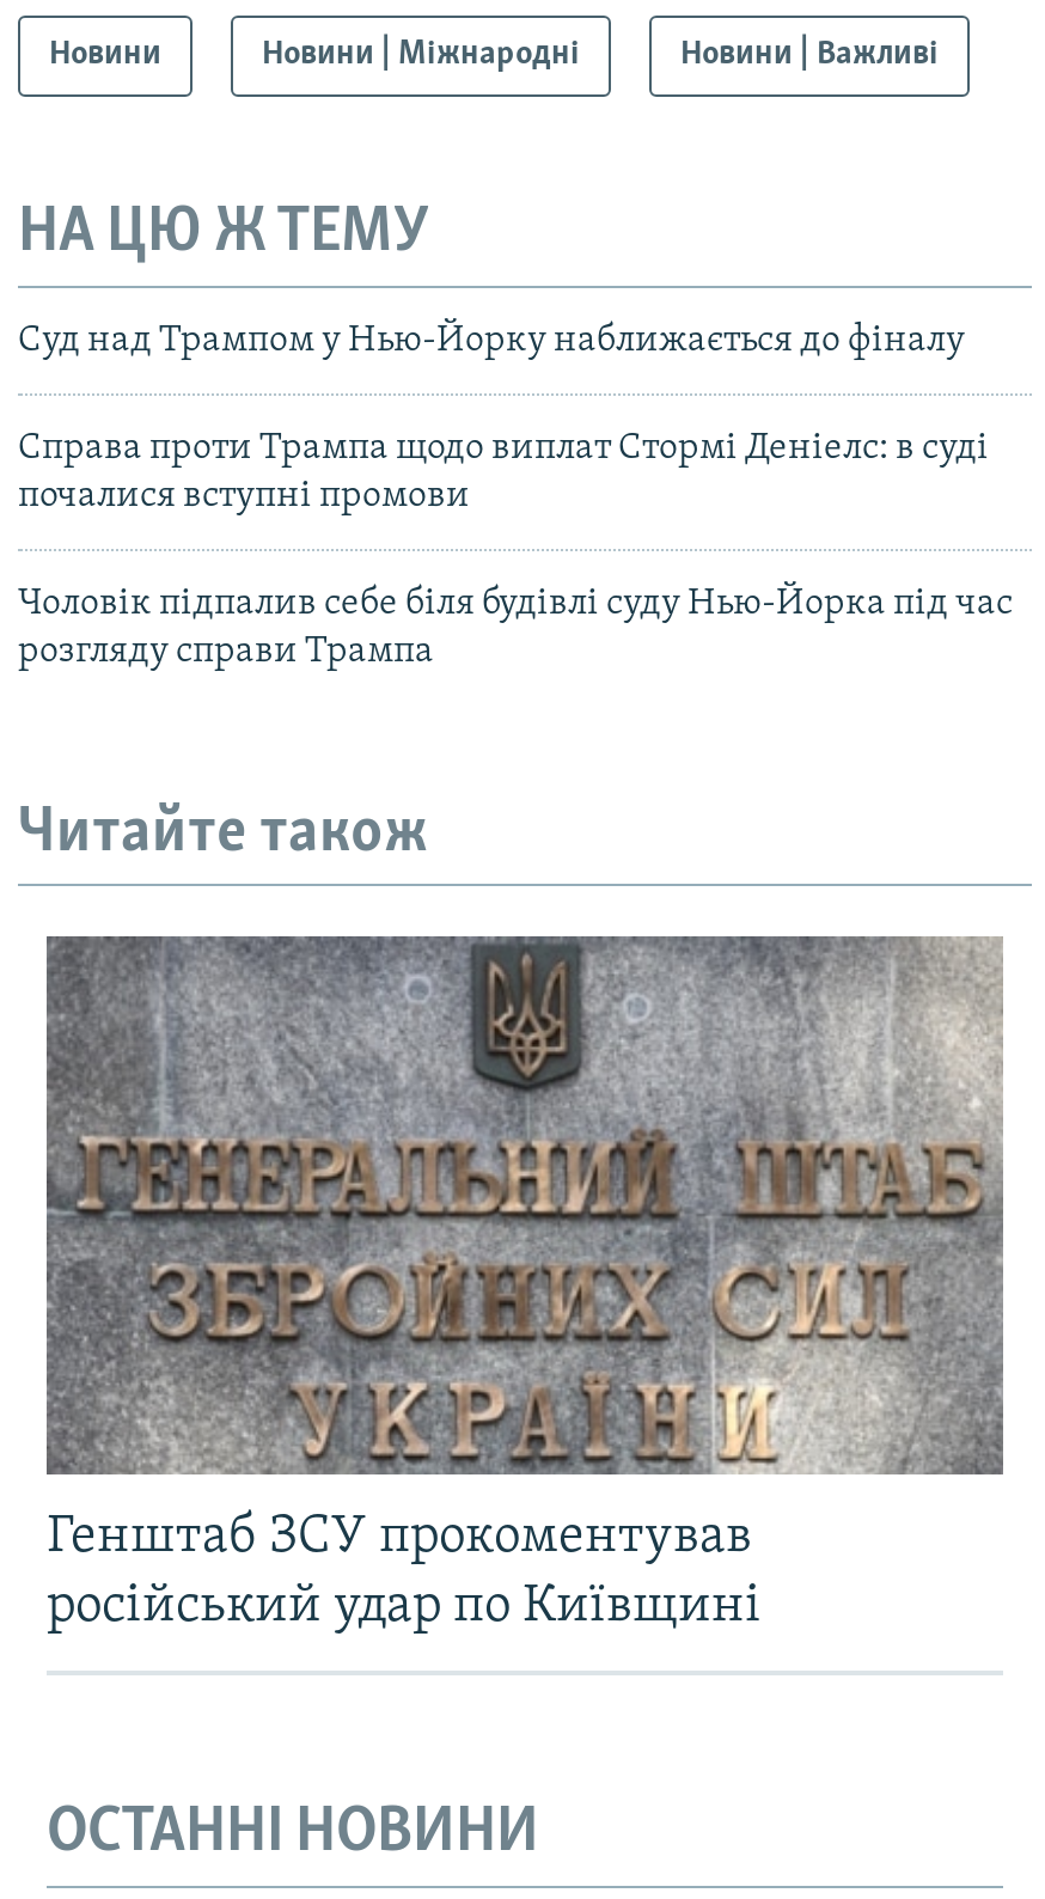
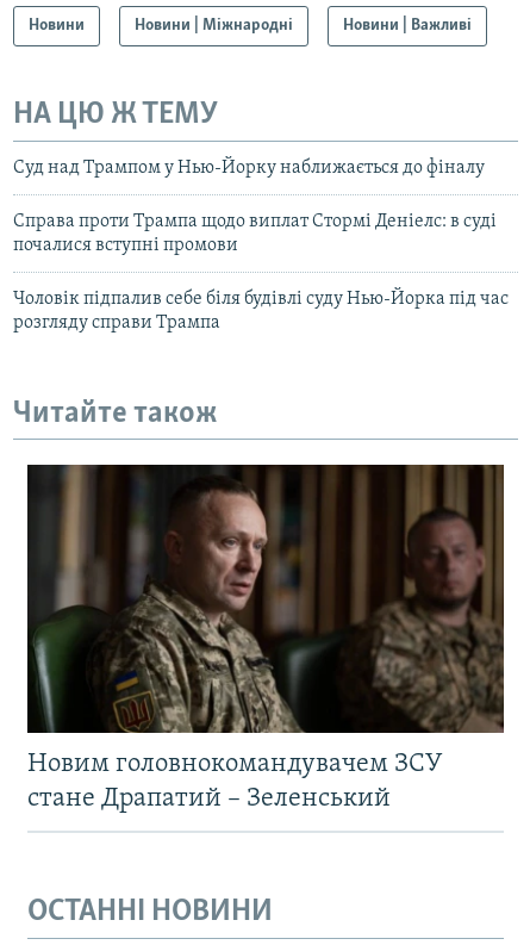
[44,934,1006,1635] [image] | Генштаб ЗСУ прокоментував | російський удар по Київщині -> [27,464,504,813] [image] | Новим головнокомандувачем ЗСУ | стане Драпатий – Зеленський

